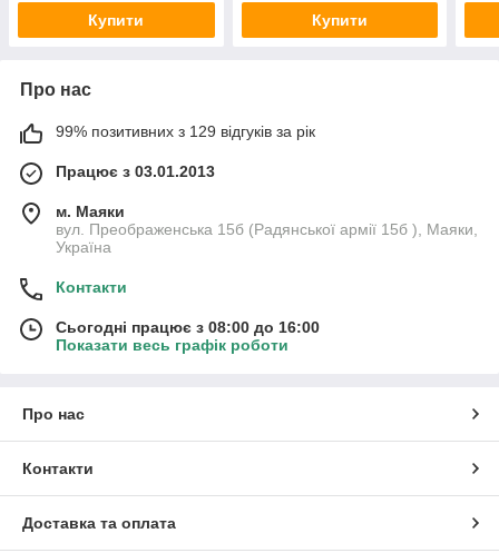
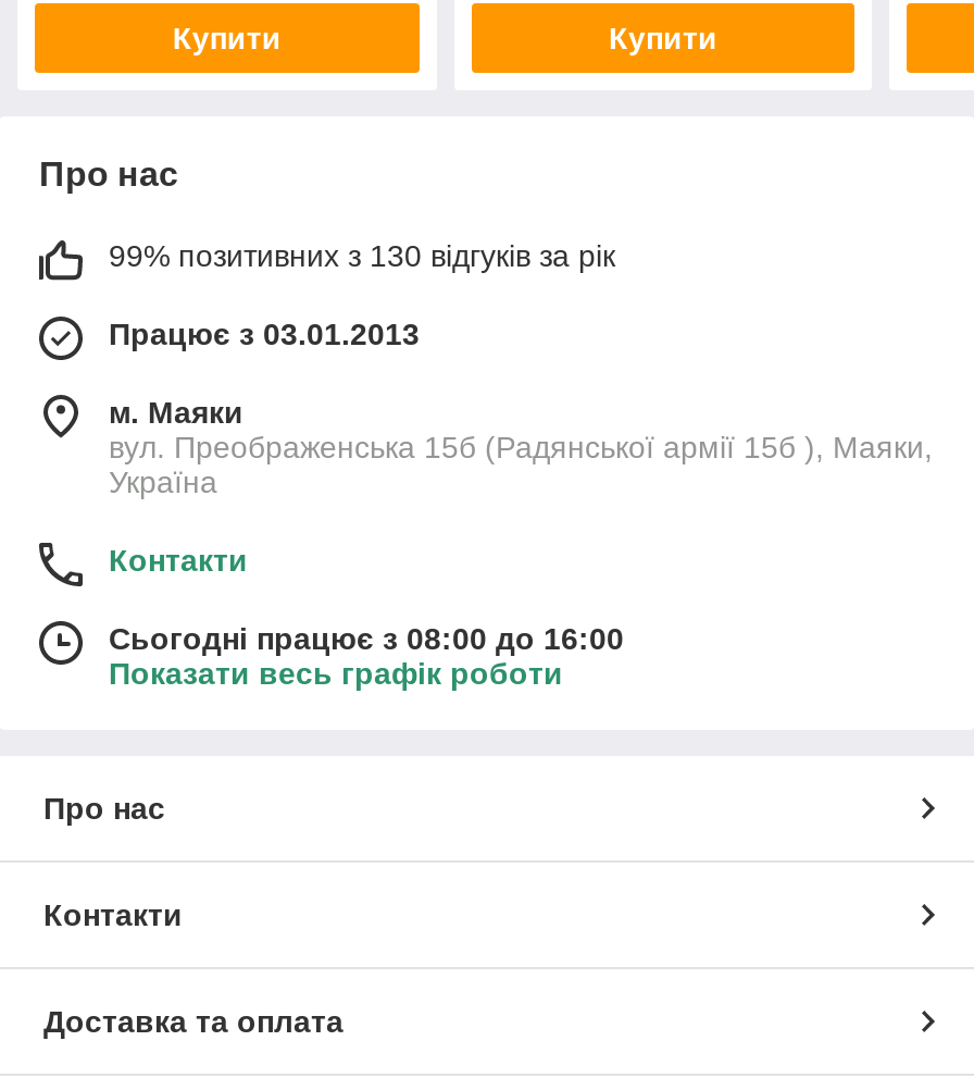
[56,123,315,141] 99% позитивних з 129 відгуків за рік -> [109,239,615,274] 99% позитивних з 130 відгуків за рік

